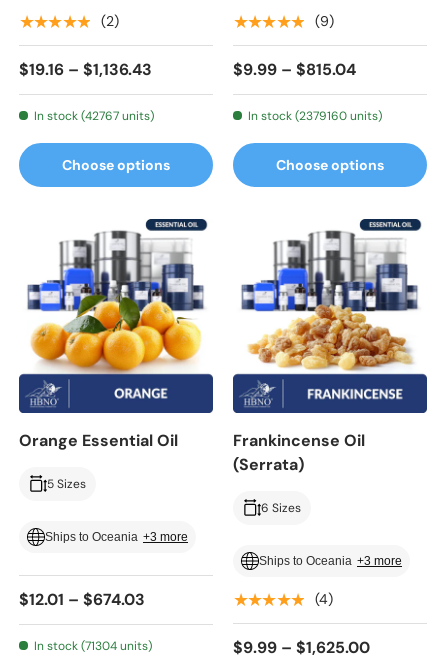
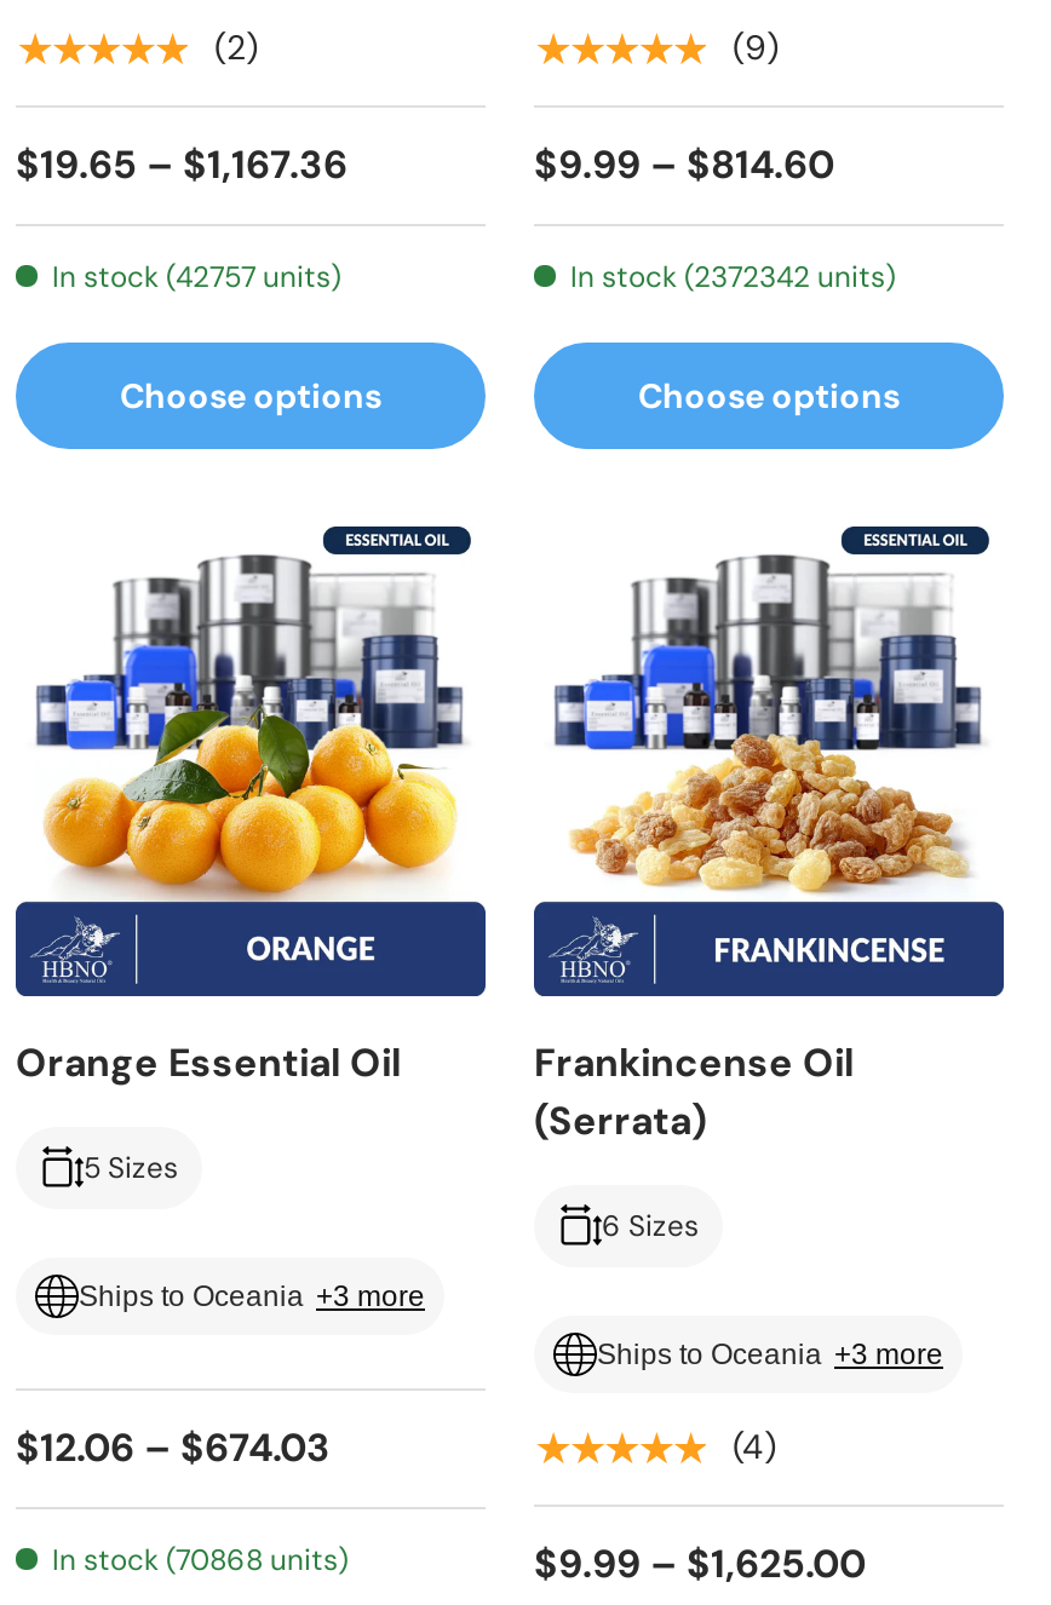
[19,58,152,79] $19.16 – $1,136.43 -> [16,138,348,189] $19.65 – $1,167.36
[233,58,356,79] $9.99 – $815.04 -> [534,138,834,189] $9.99 – $814.60
[34,107,154,123] In stock (42767 units) -> [52,257,340,295] In stock (42757 units)
[248,107,382,123] In stock (2379160 units) -> [570,257,895,295] In stock (2372342 units)
[19,588,145,609] $12.01 – $674.03 -> [16,1421,331,1472] $12.06 – $674.03
[34,637,152,653] In stock (71304 units) -> [52,1540,348,1578] In stock (70868 units)

